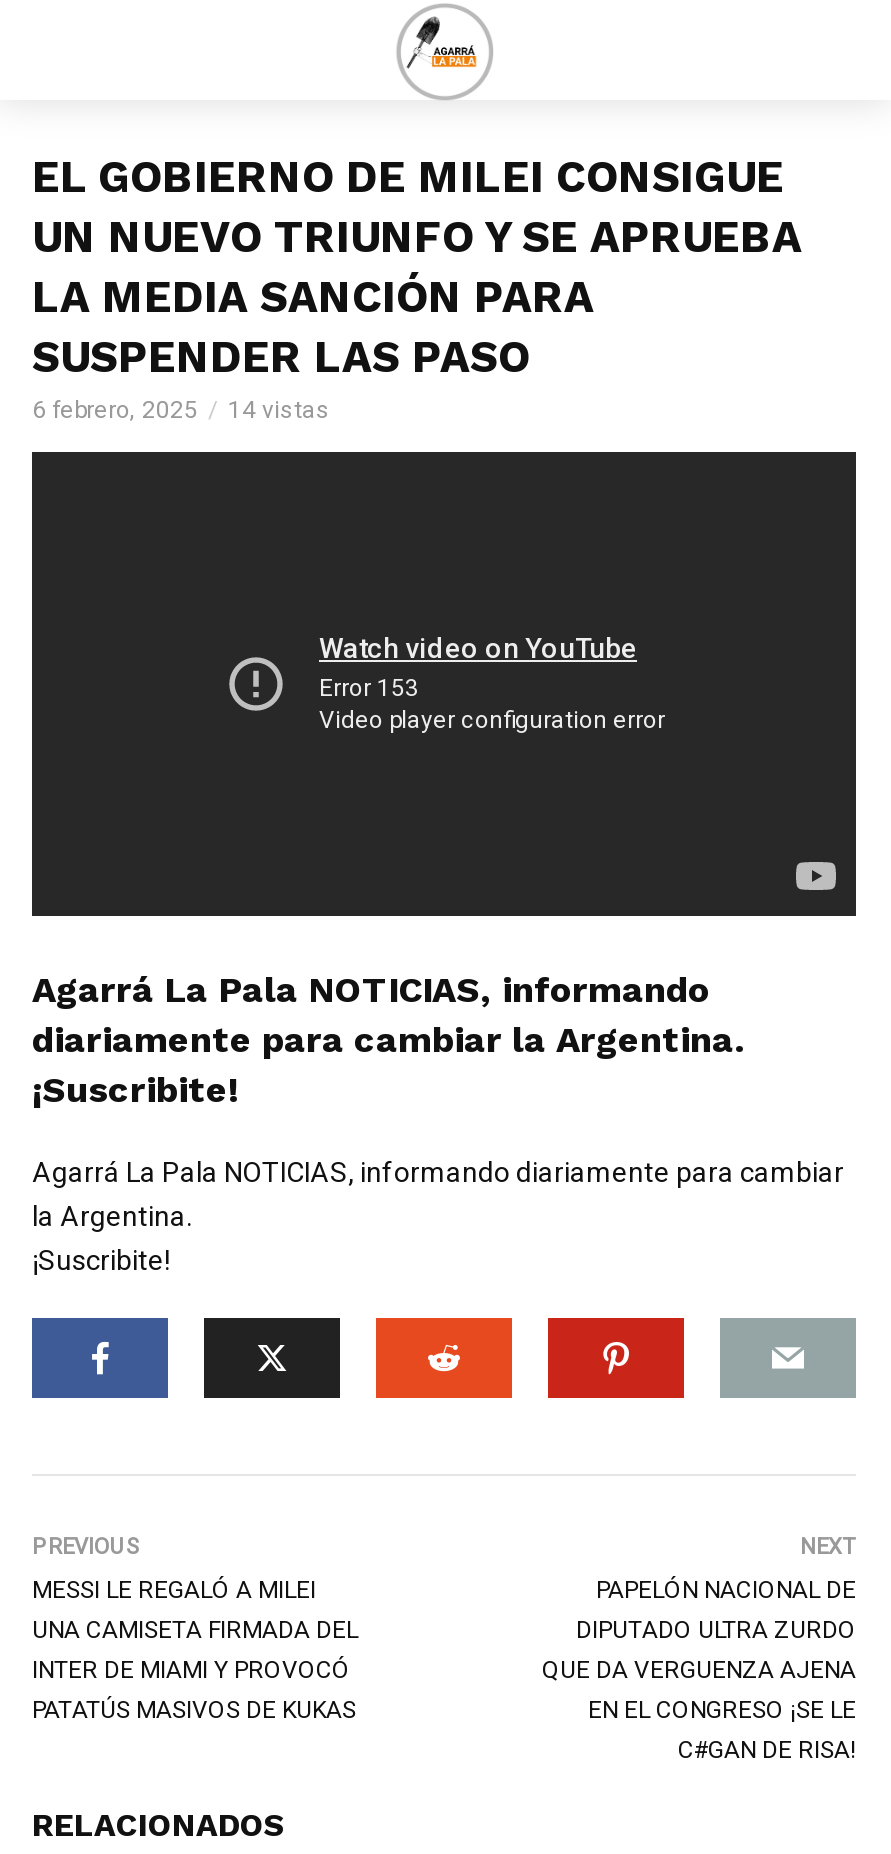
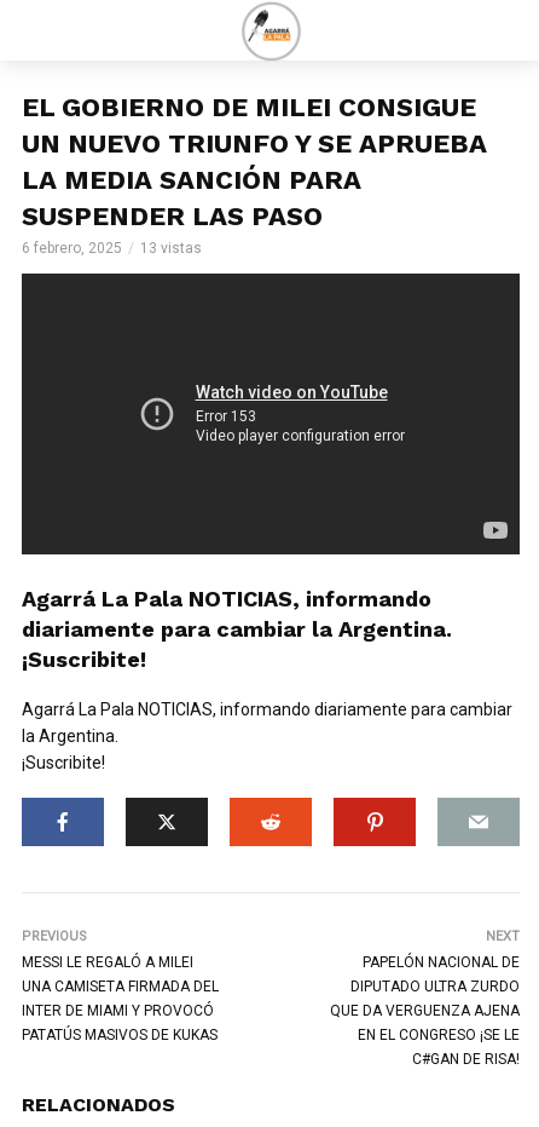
[32,396,330,424] 6 febrero, 2025 14 vistas -> [22,240,202,257] 6 febrero, 2025 13 vistas

